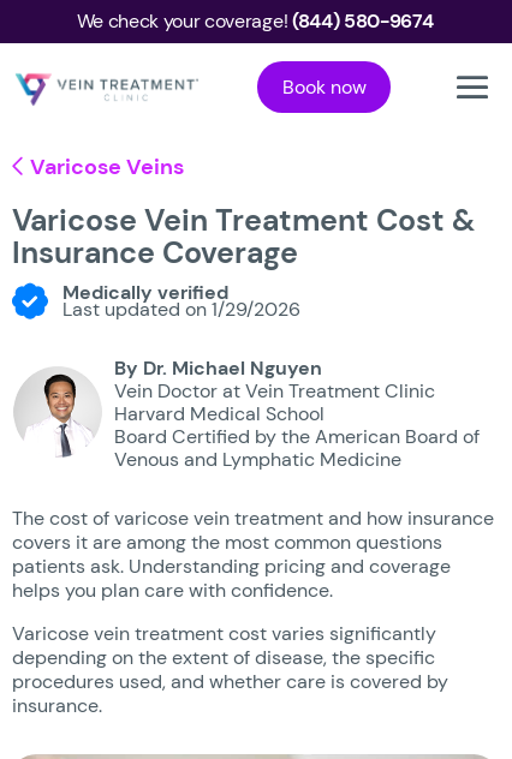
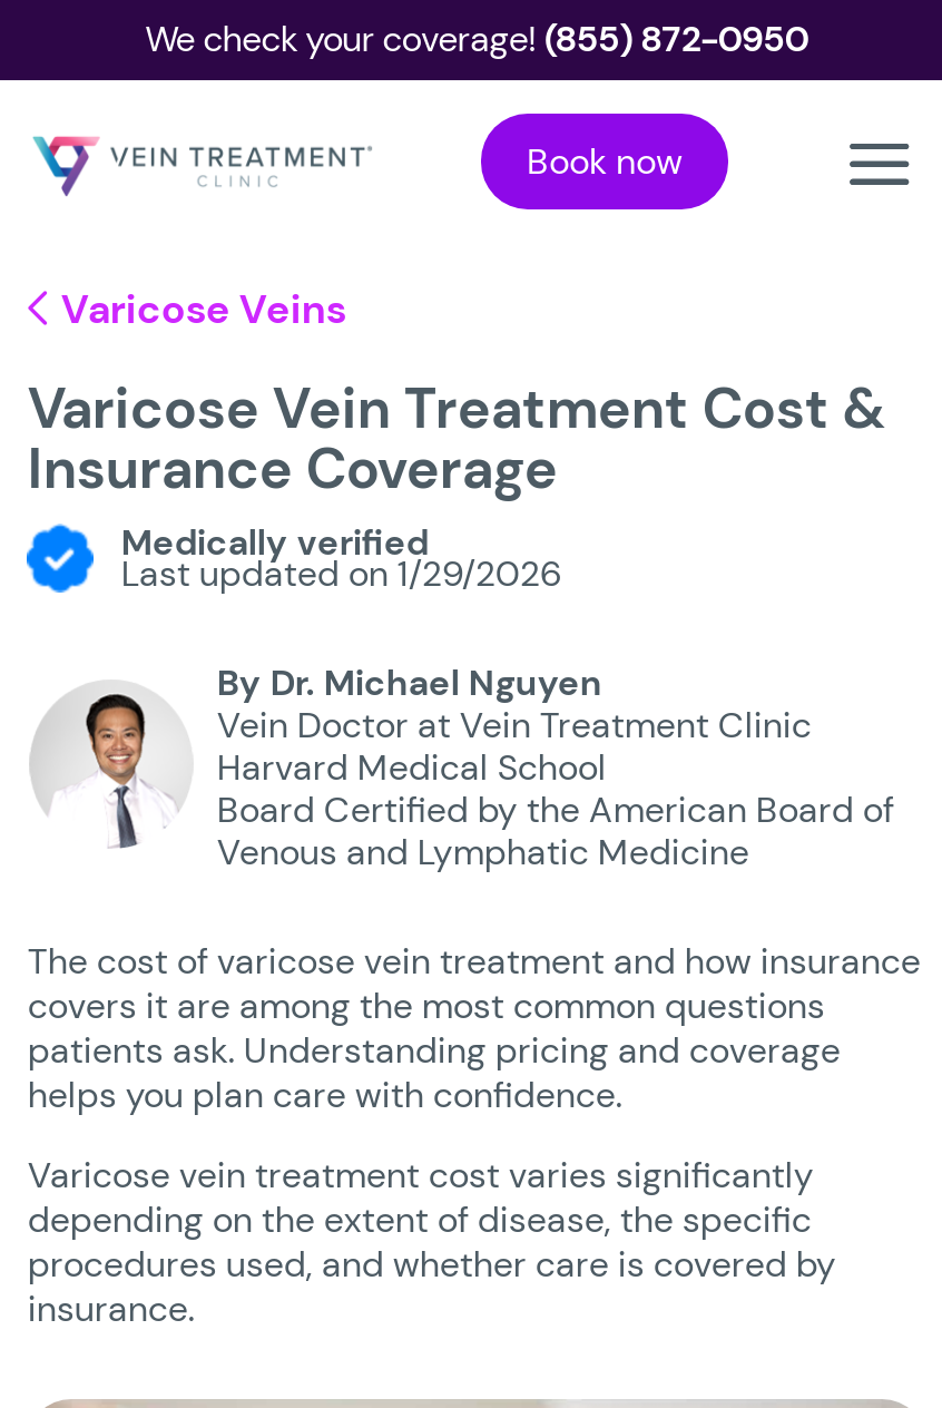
[76,8,433,34] We check your coverage! (844) 580-9674 -> [145,16,808,62] We check your coverage! (855) 872-0950

